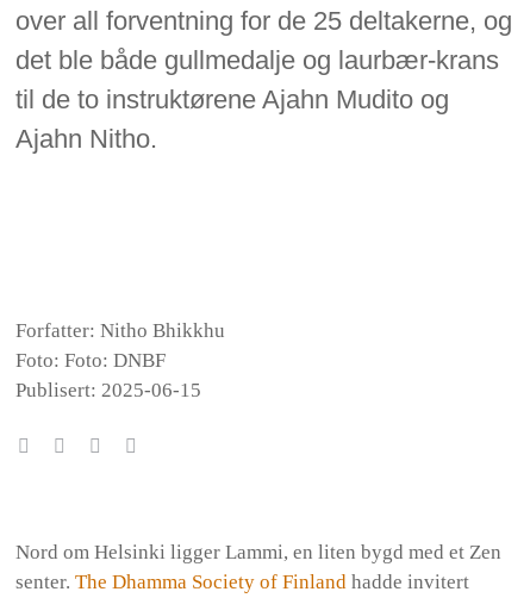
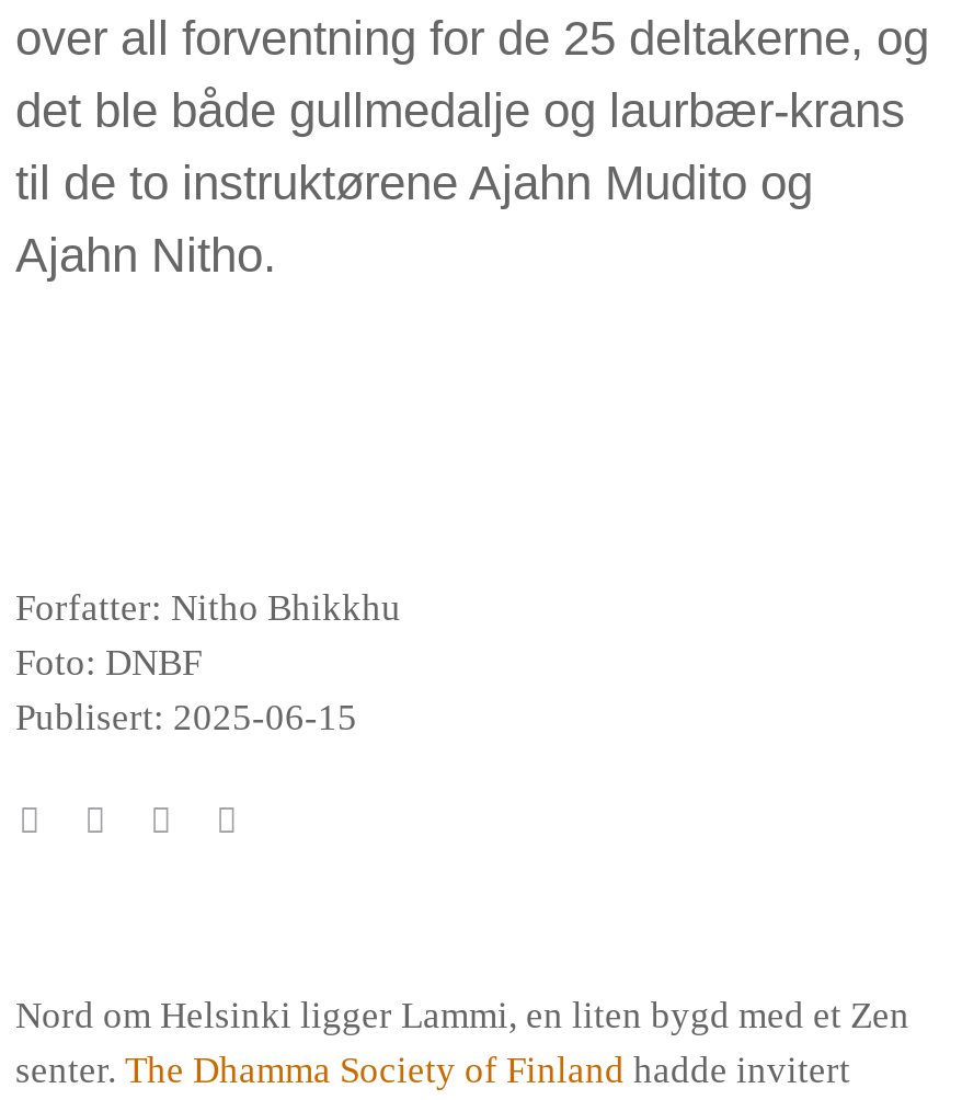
[15,349,166,371] Foto: Foto: DNBF -> [15,641,202,683] Foto: DNBF

